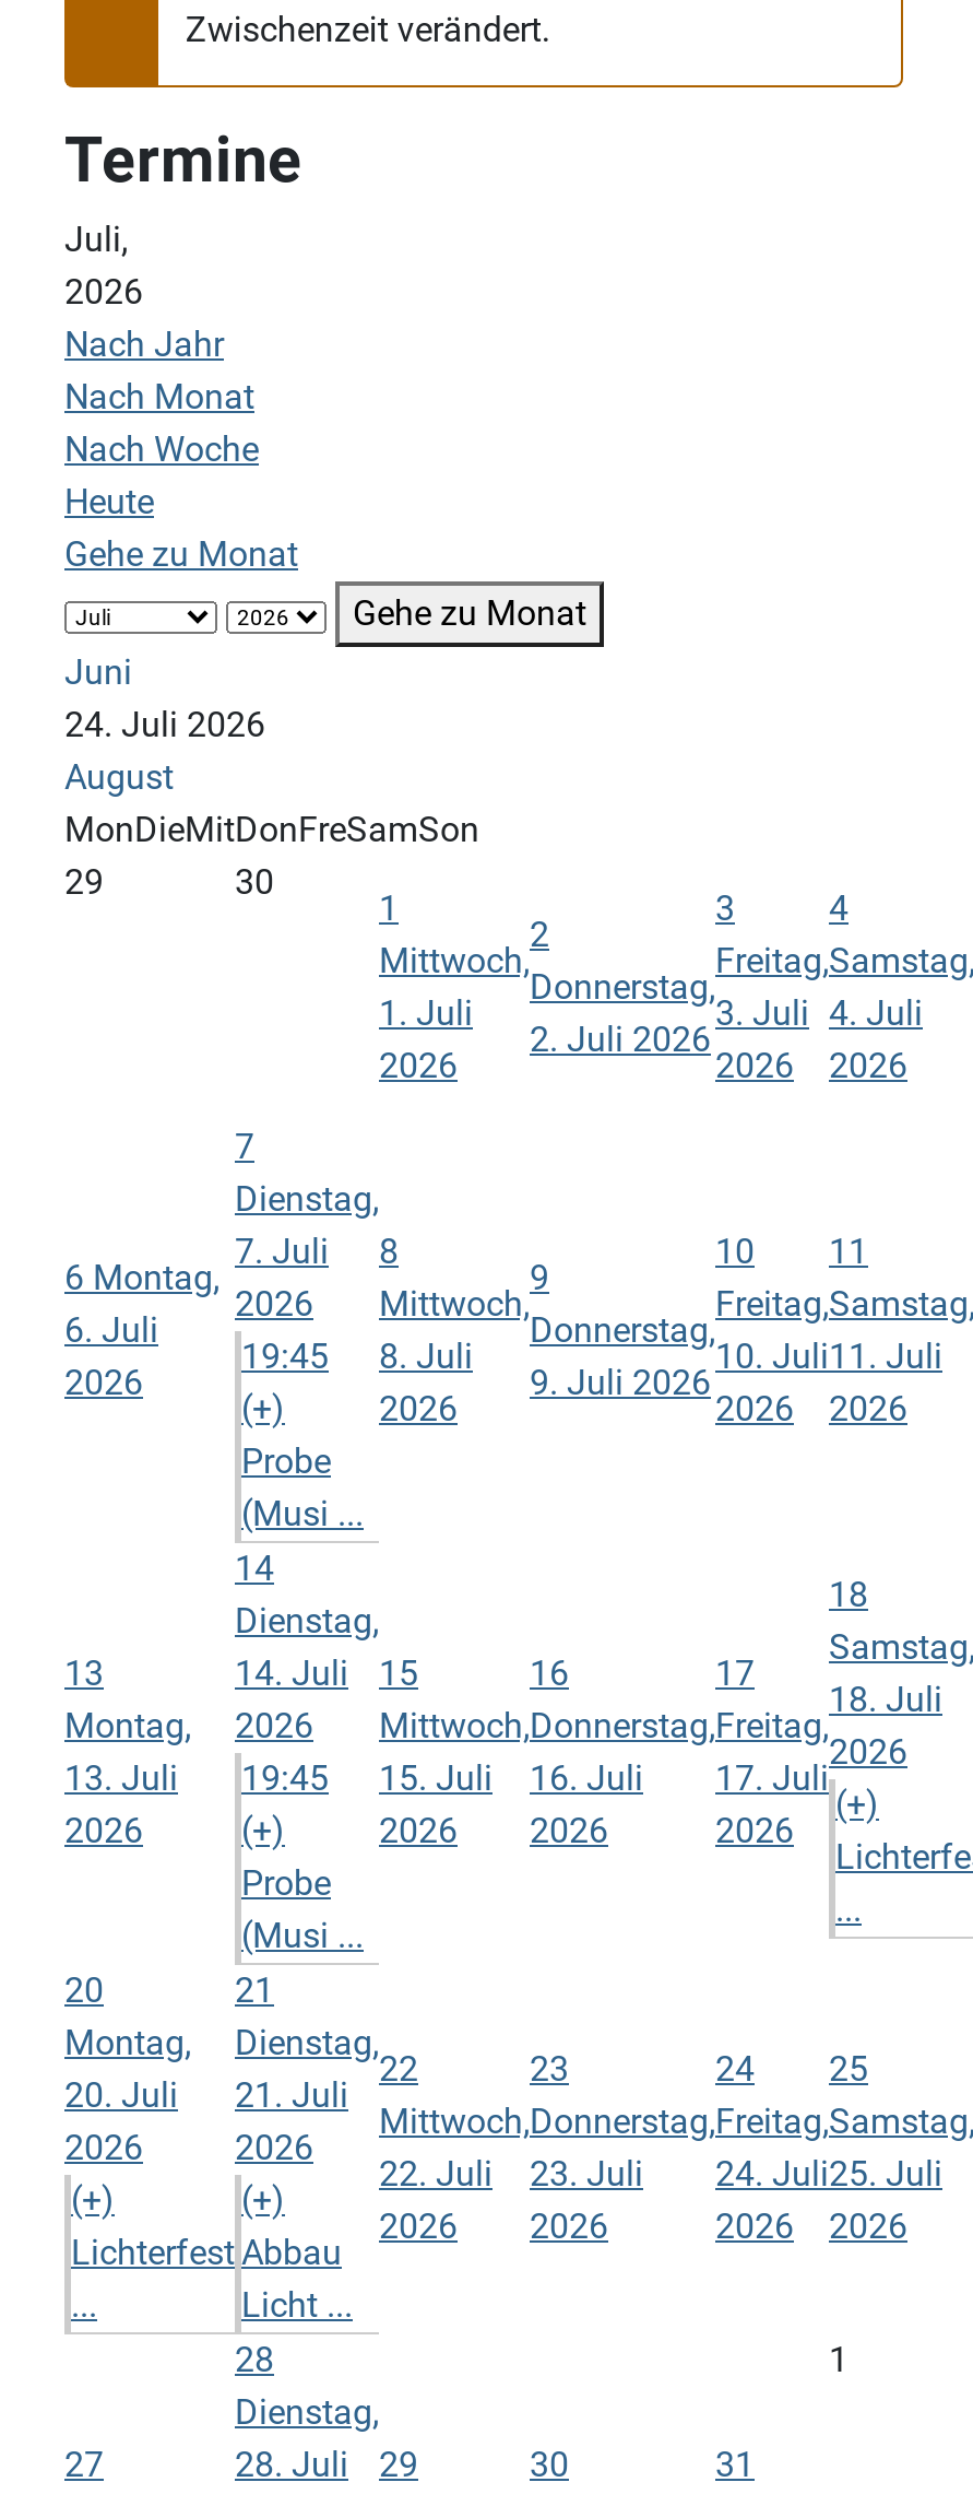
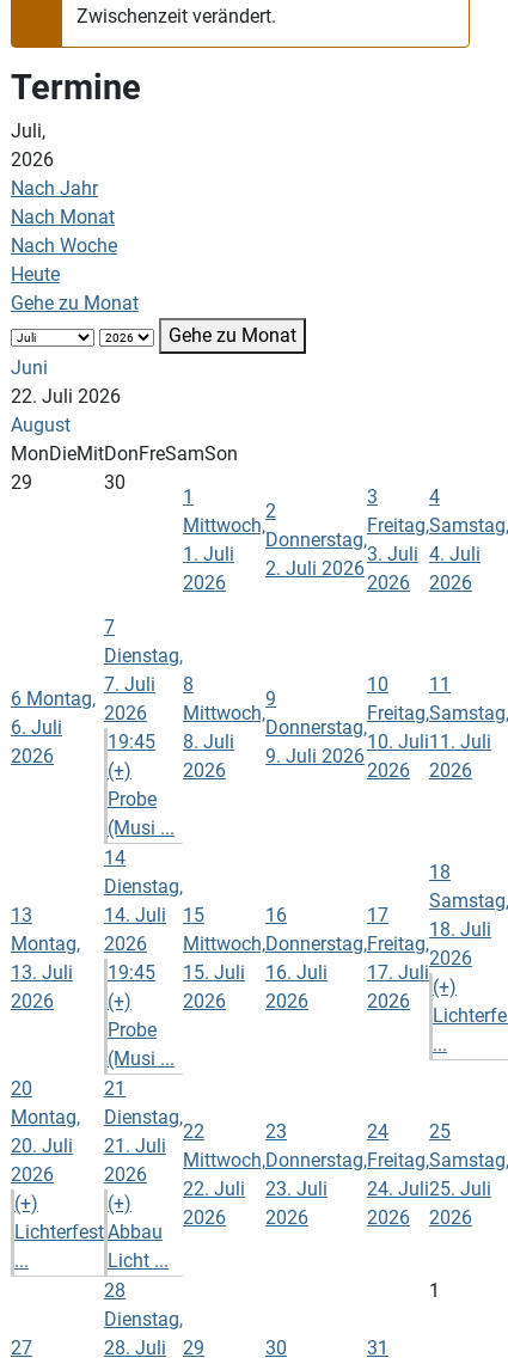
[64,703,265,745] 24. Juli 2026 -> [11,385,121,407] 22. Juli 2026

